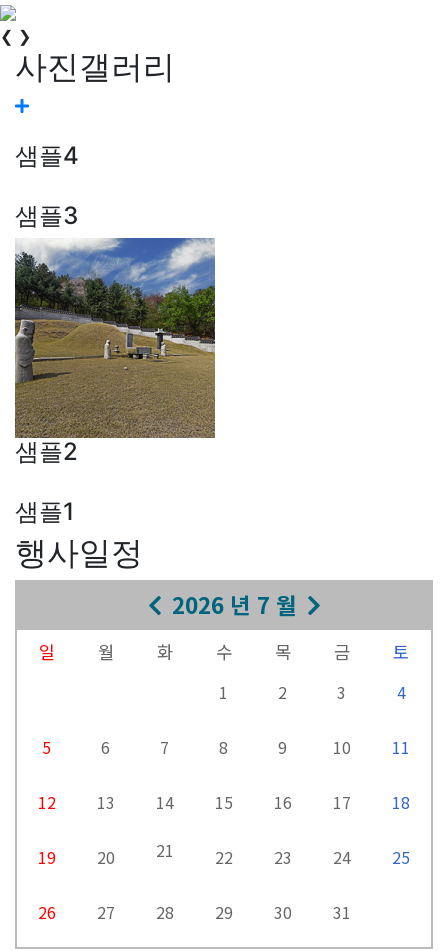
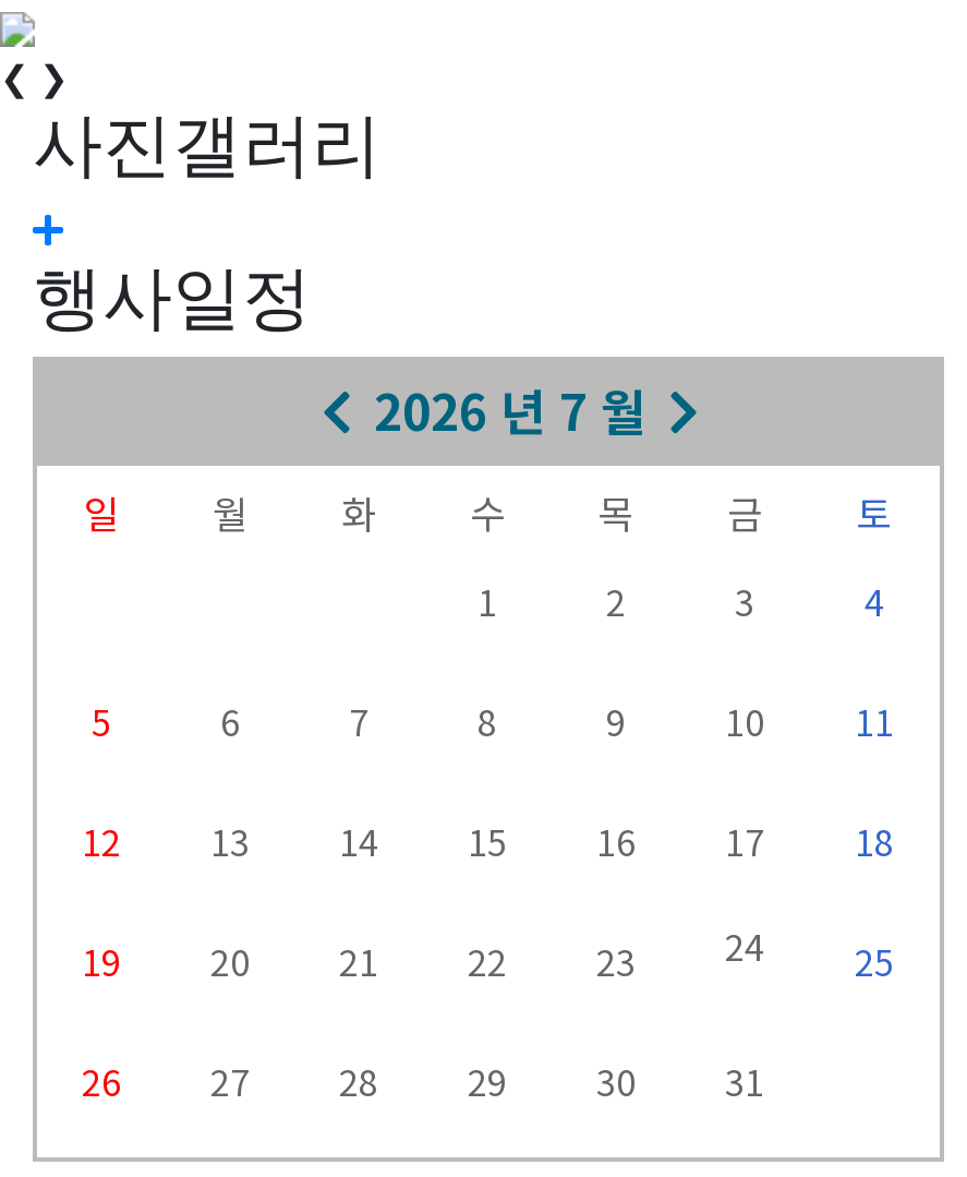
[15,141,79,230] 샘플4 | 샘플3 -> none
[14,237,216,526] [image] | 샘플2 | 샘플1 -> none

